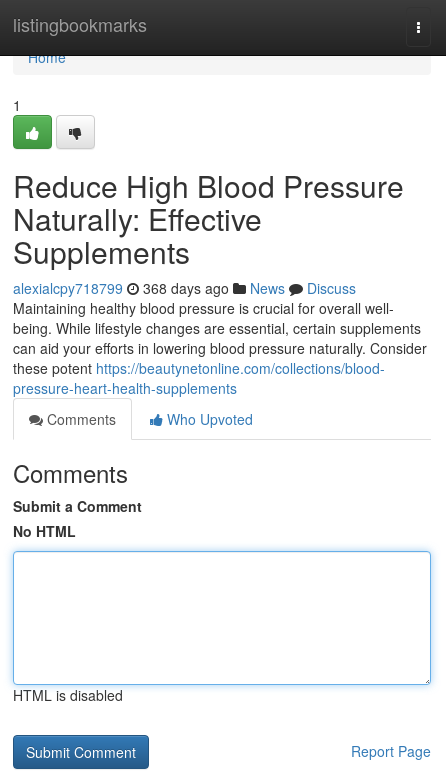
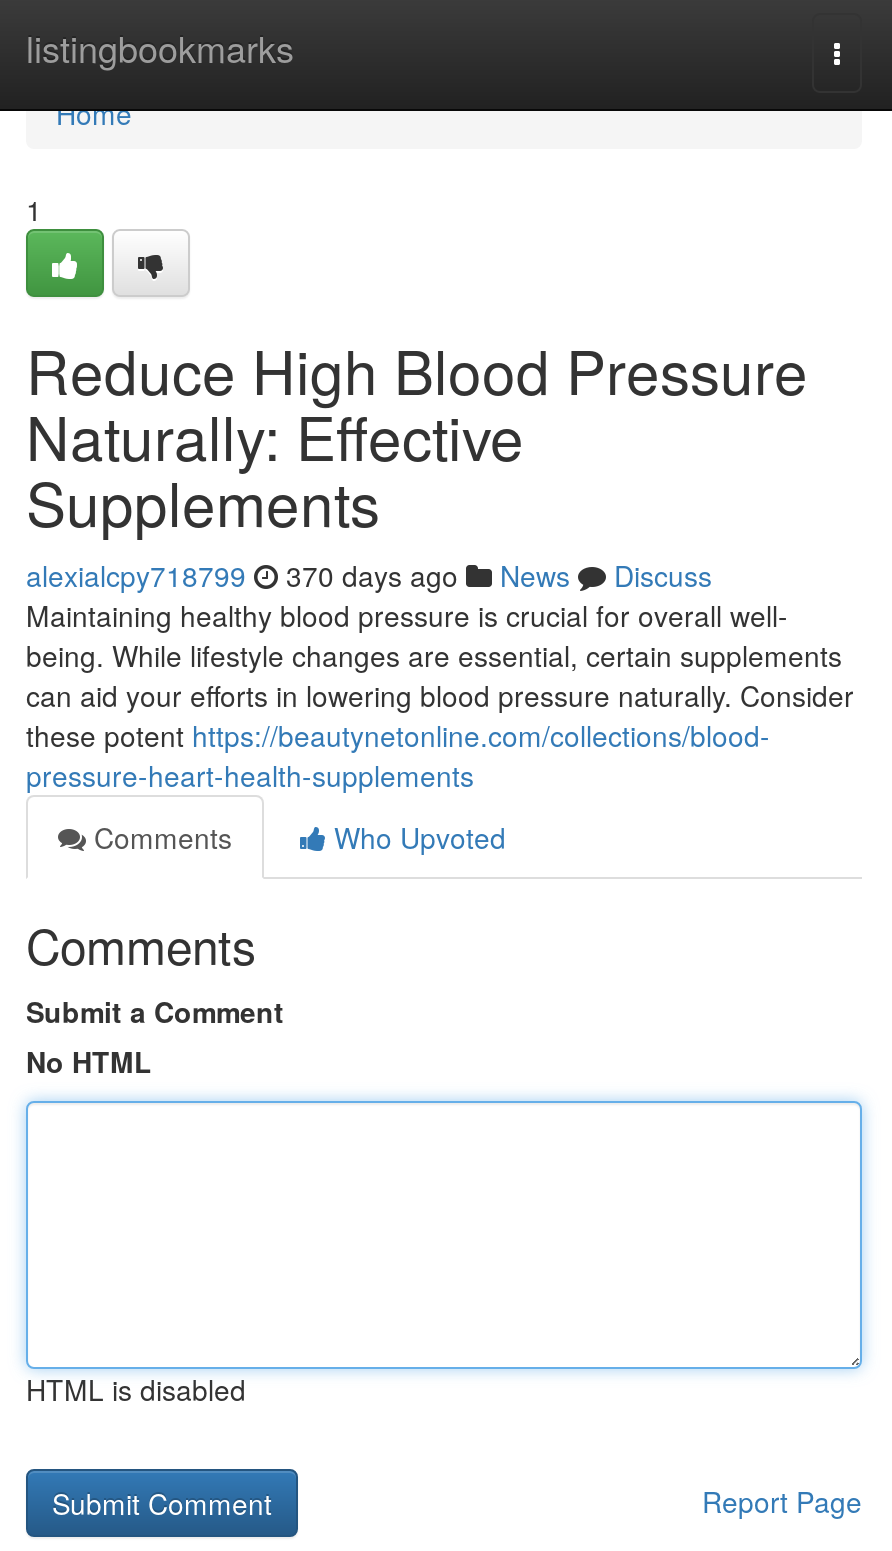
[13,278,356,298] alexialcpy718799 368 days ago News Discuss -> [26,555,712,595] alexialcpy718799 370 days ago News Discuss

